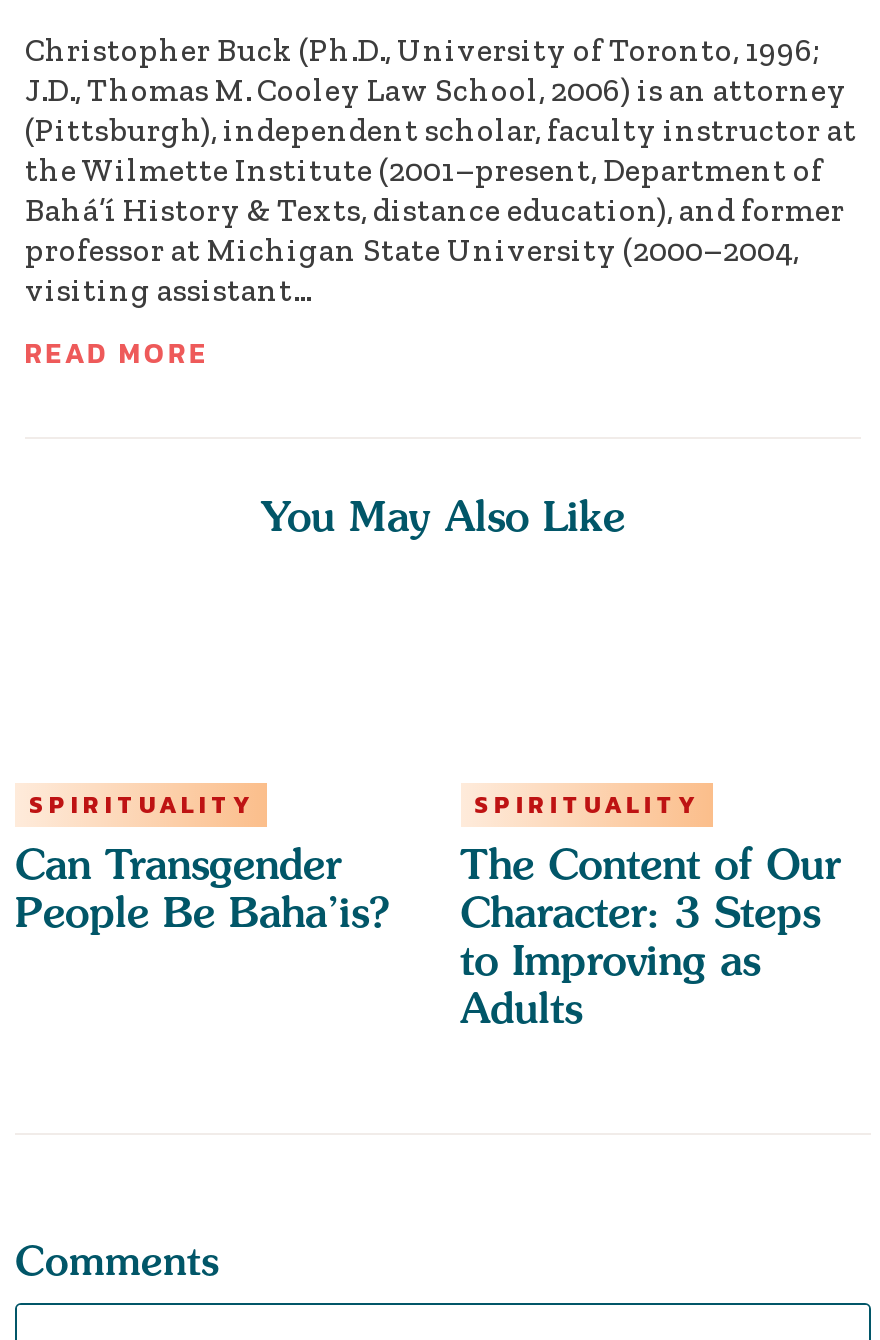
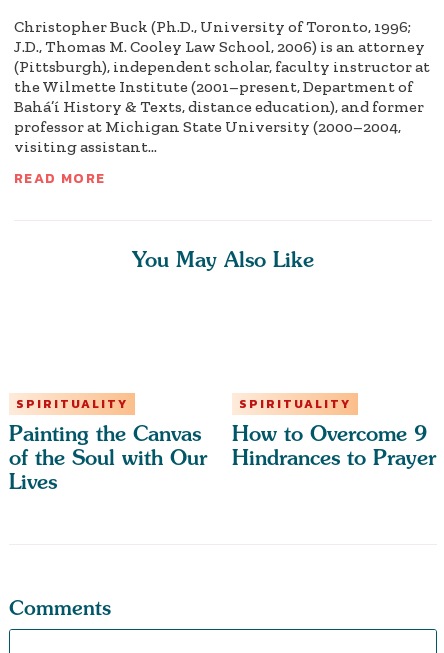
[15,840,389,938] Can Transgender | People Be Baha’is? -> [9,421,207,494] Painting the Canvas | of the Soul with Our | Lives
[460,840,840,1034] The Content of Our | Character: 3 Steps | to Improving as | Adults -> [232,421,436,470] How to Overcome 9 | Hindrances to Prayer

